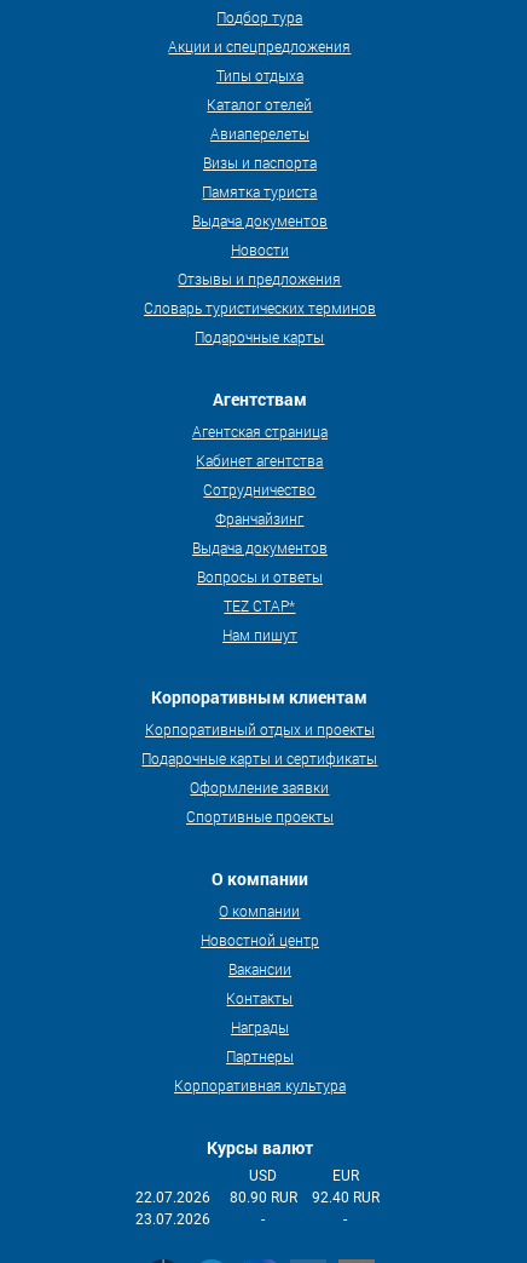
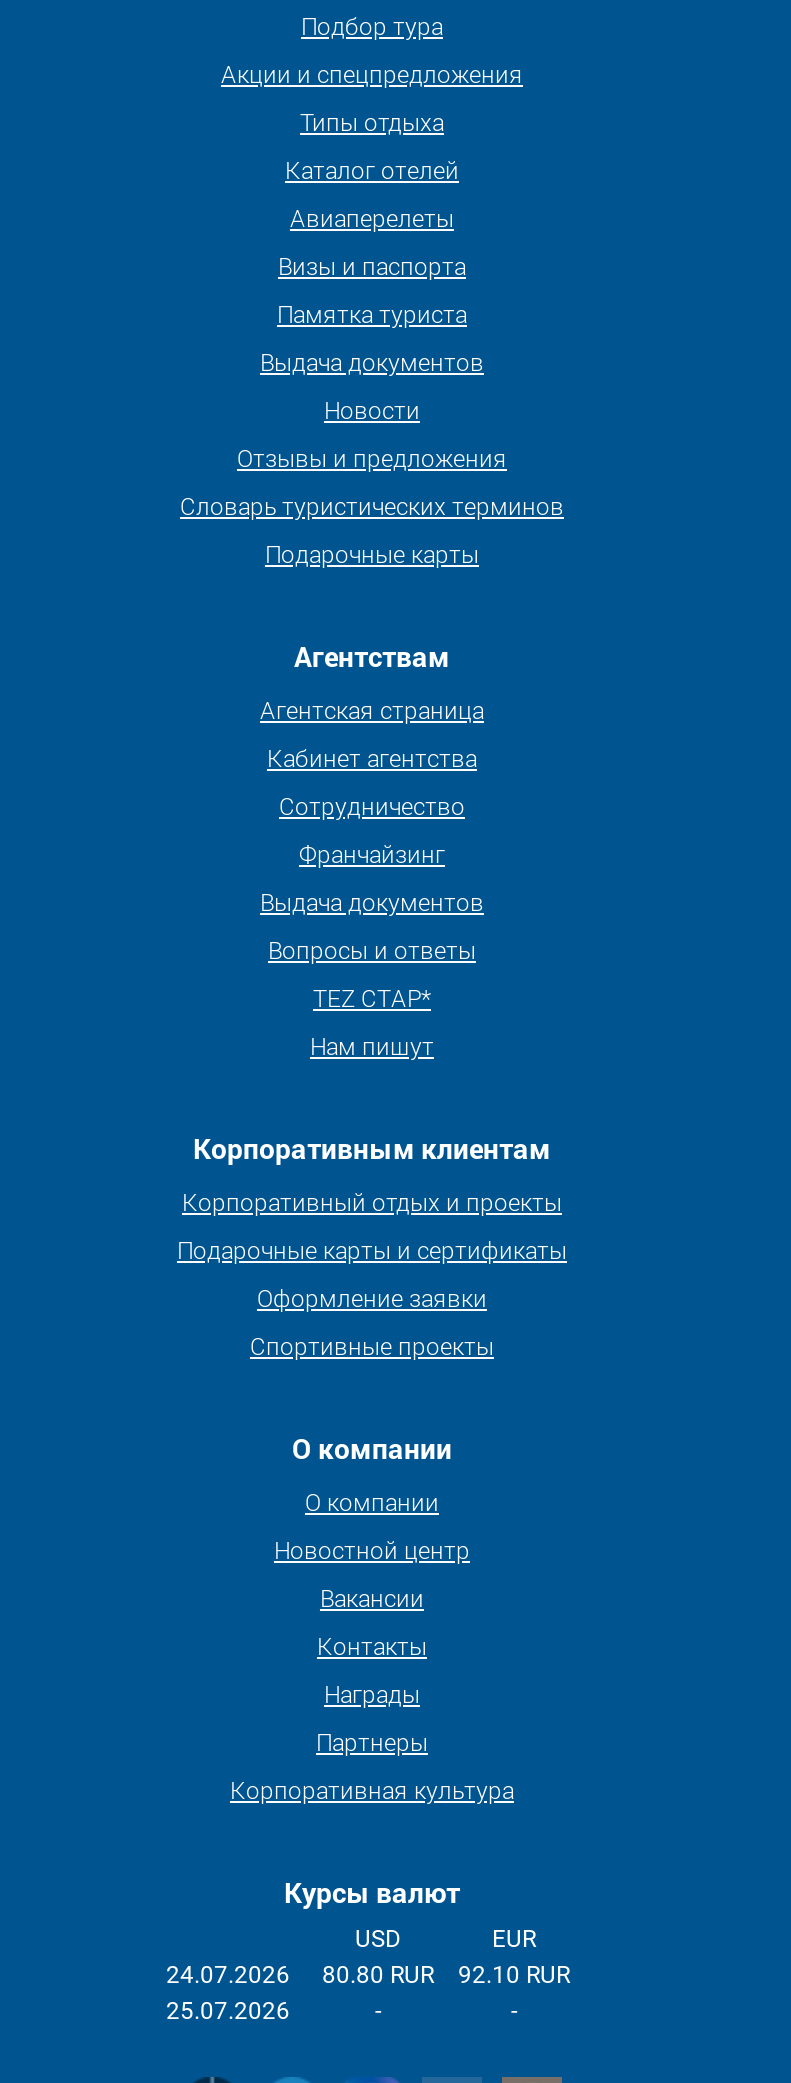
[135,1189,210,1206] 22.07.2026 -> [166,1961,290,1989] 24.07.2026
[230,1189,297,1206] 80.90 RUR -> [322,1961,434,1989] 80.80 RUR
[312,1189,380,1206] 92.40 RUR -> [458,1961,570,1989] 92.10 RUR
[135,1211,210,1228] 23.07.2026 -> [166,1997,290,2025] 25.07.2026

